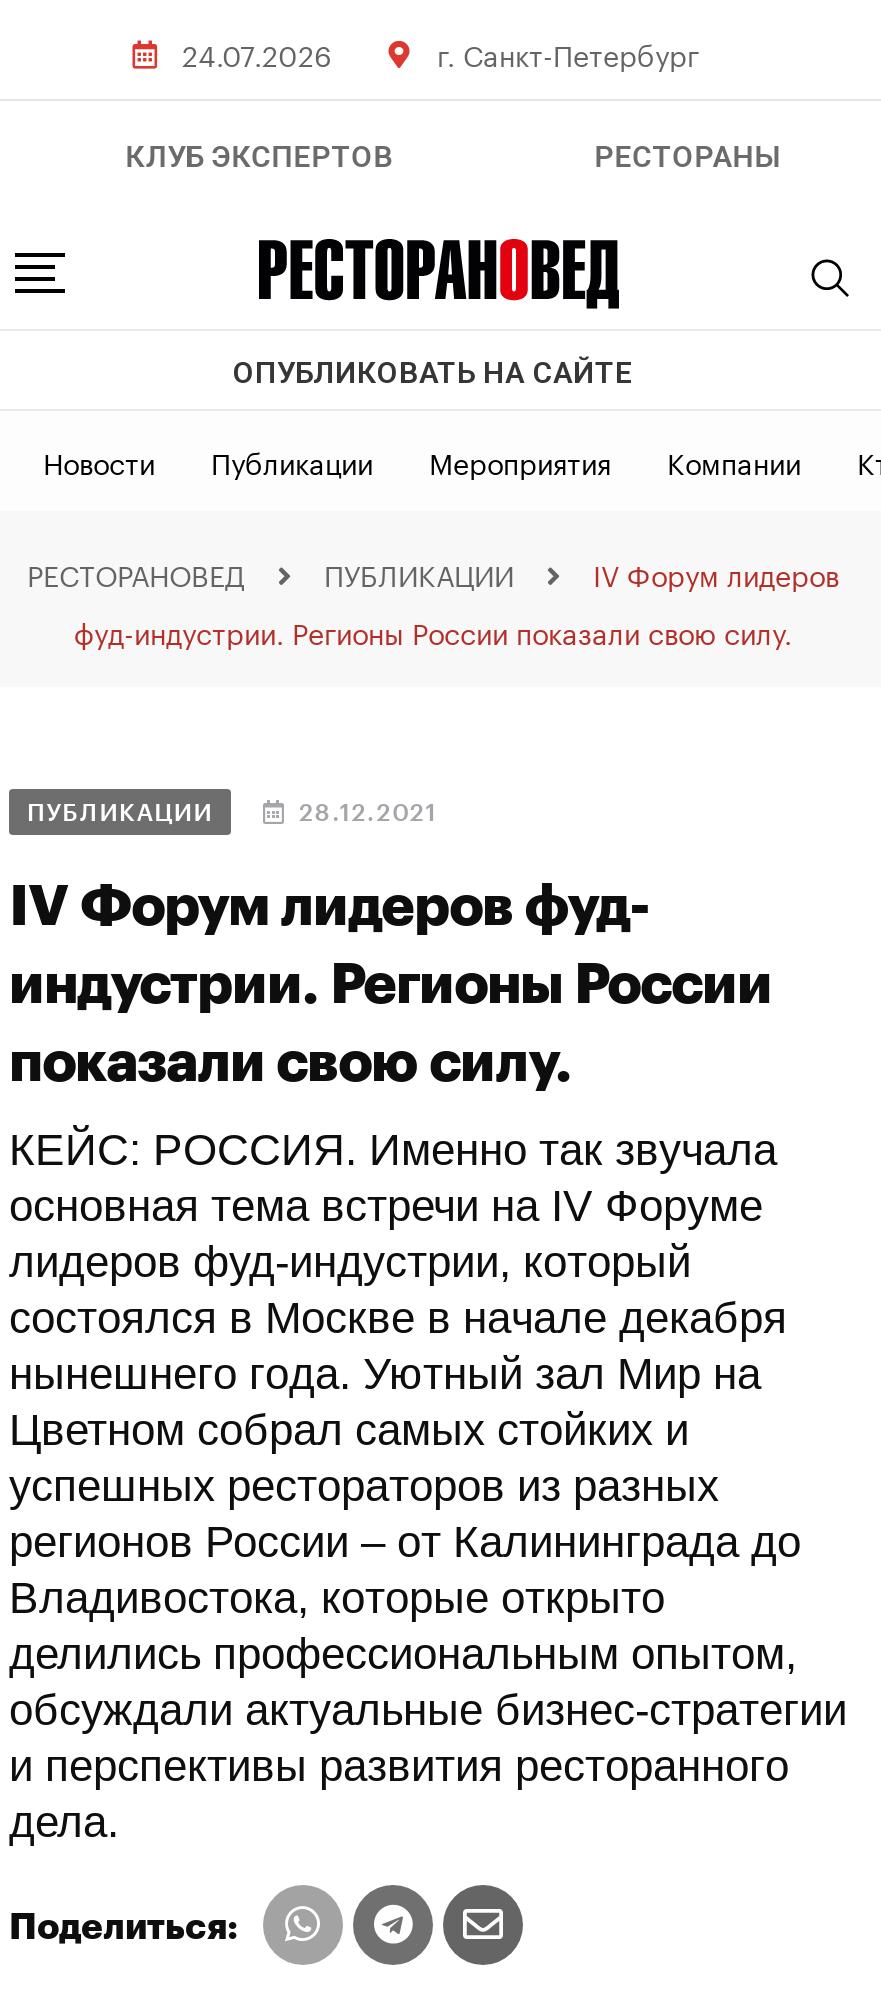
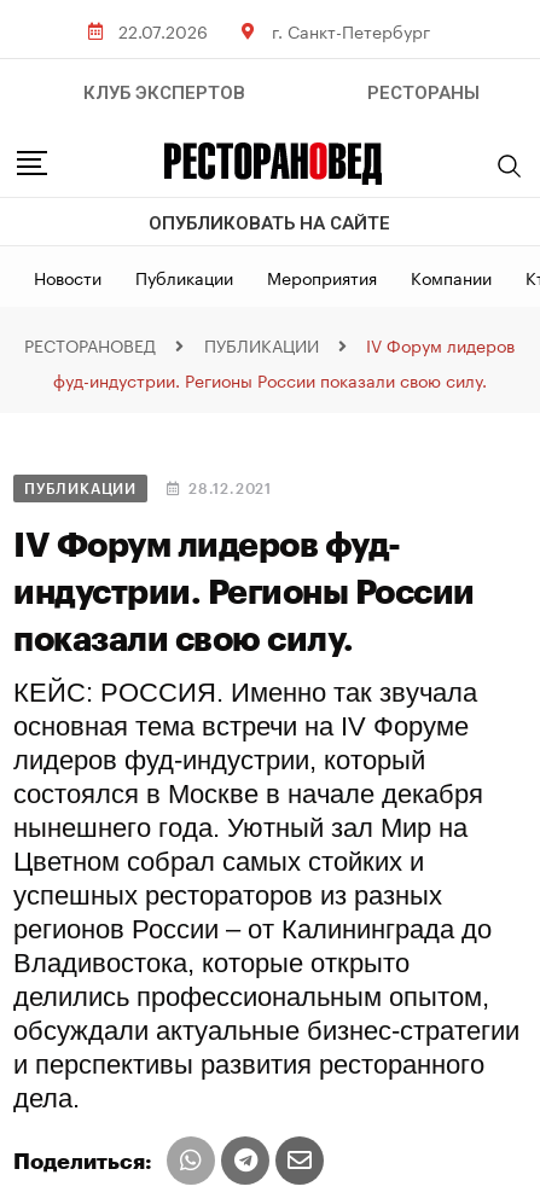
[182,30,332,74] 24.07.2026 -> [118,16,208,43] 22.07.2026

